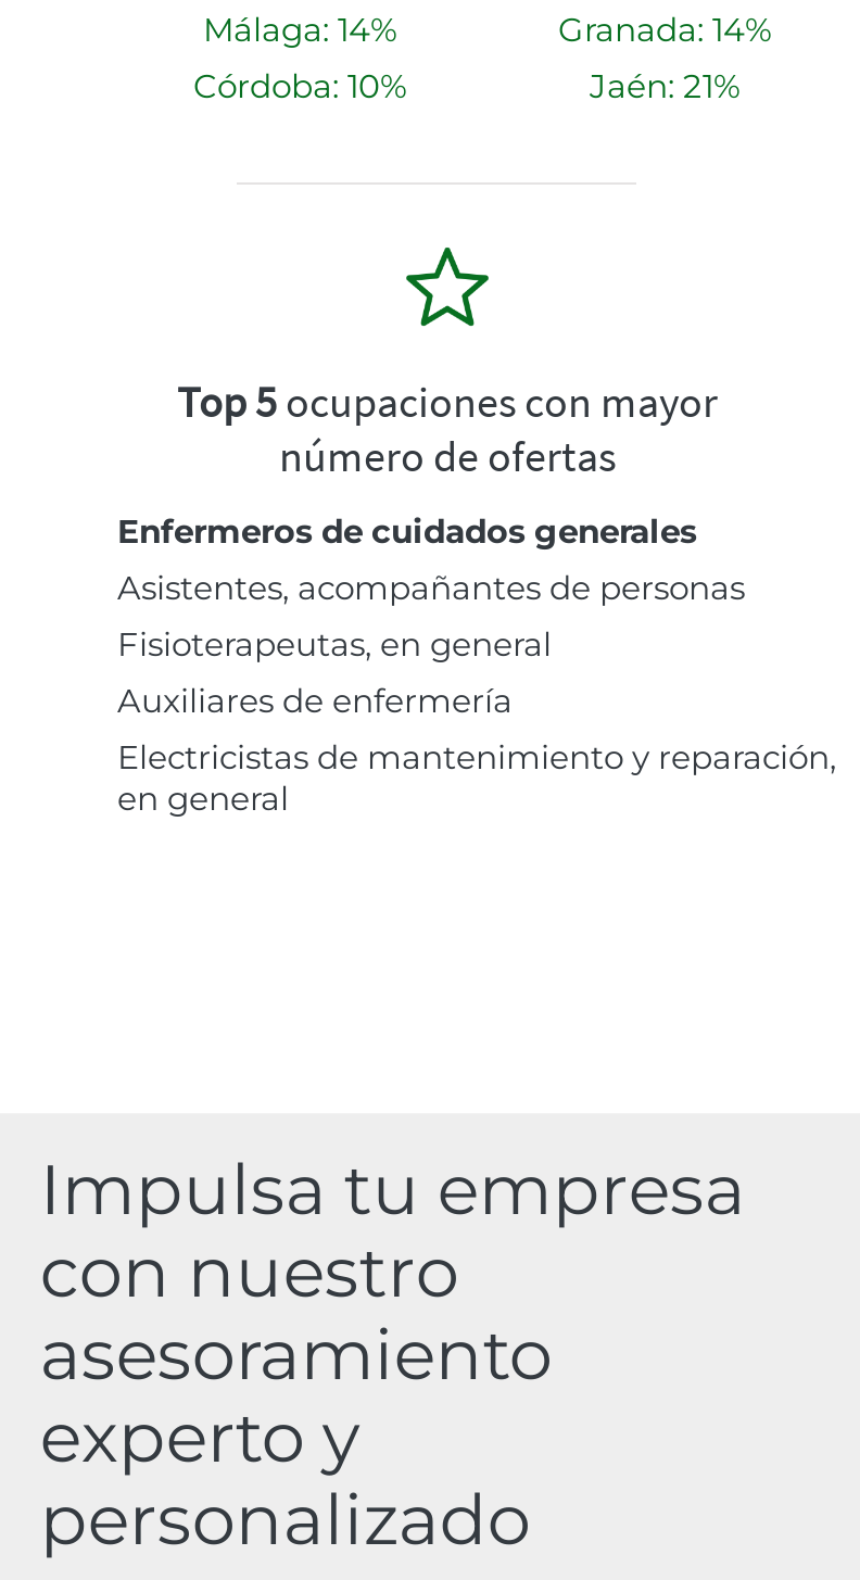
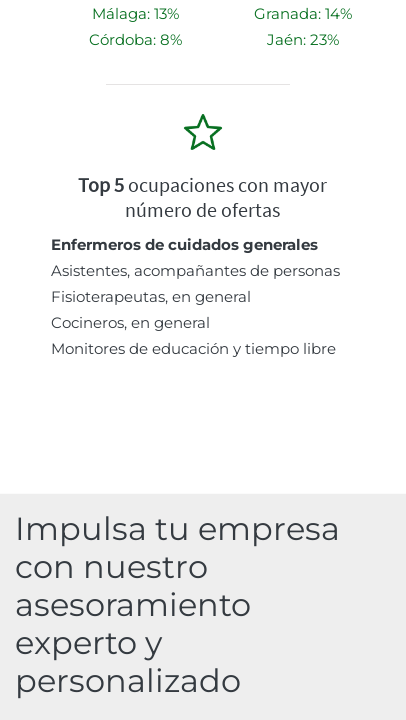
[203,8,396,50] Málaga: 14% -> [91,4,178,23] Málaga: 13%
[193,65,406,106] Córdoba: 10% -> [88,30,181,49] Córdoba: 8%
[590,65,739,106] Jaén: 21% -> [267,30,339,49] Jaén: 23%
[117,679,836,818] Auxiliares de enfermería | Electricistas de mantenimiento y reparación, | en general -> [51,313,336,358] Cocineros, en general | Monitores de educación y tiempo libre

